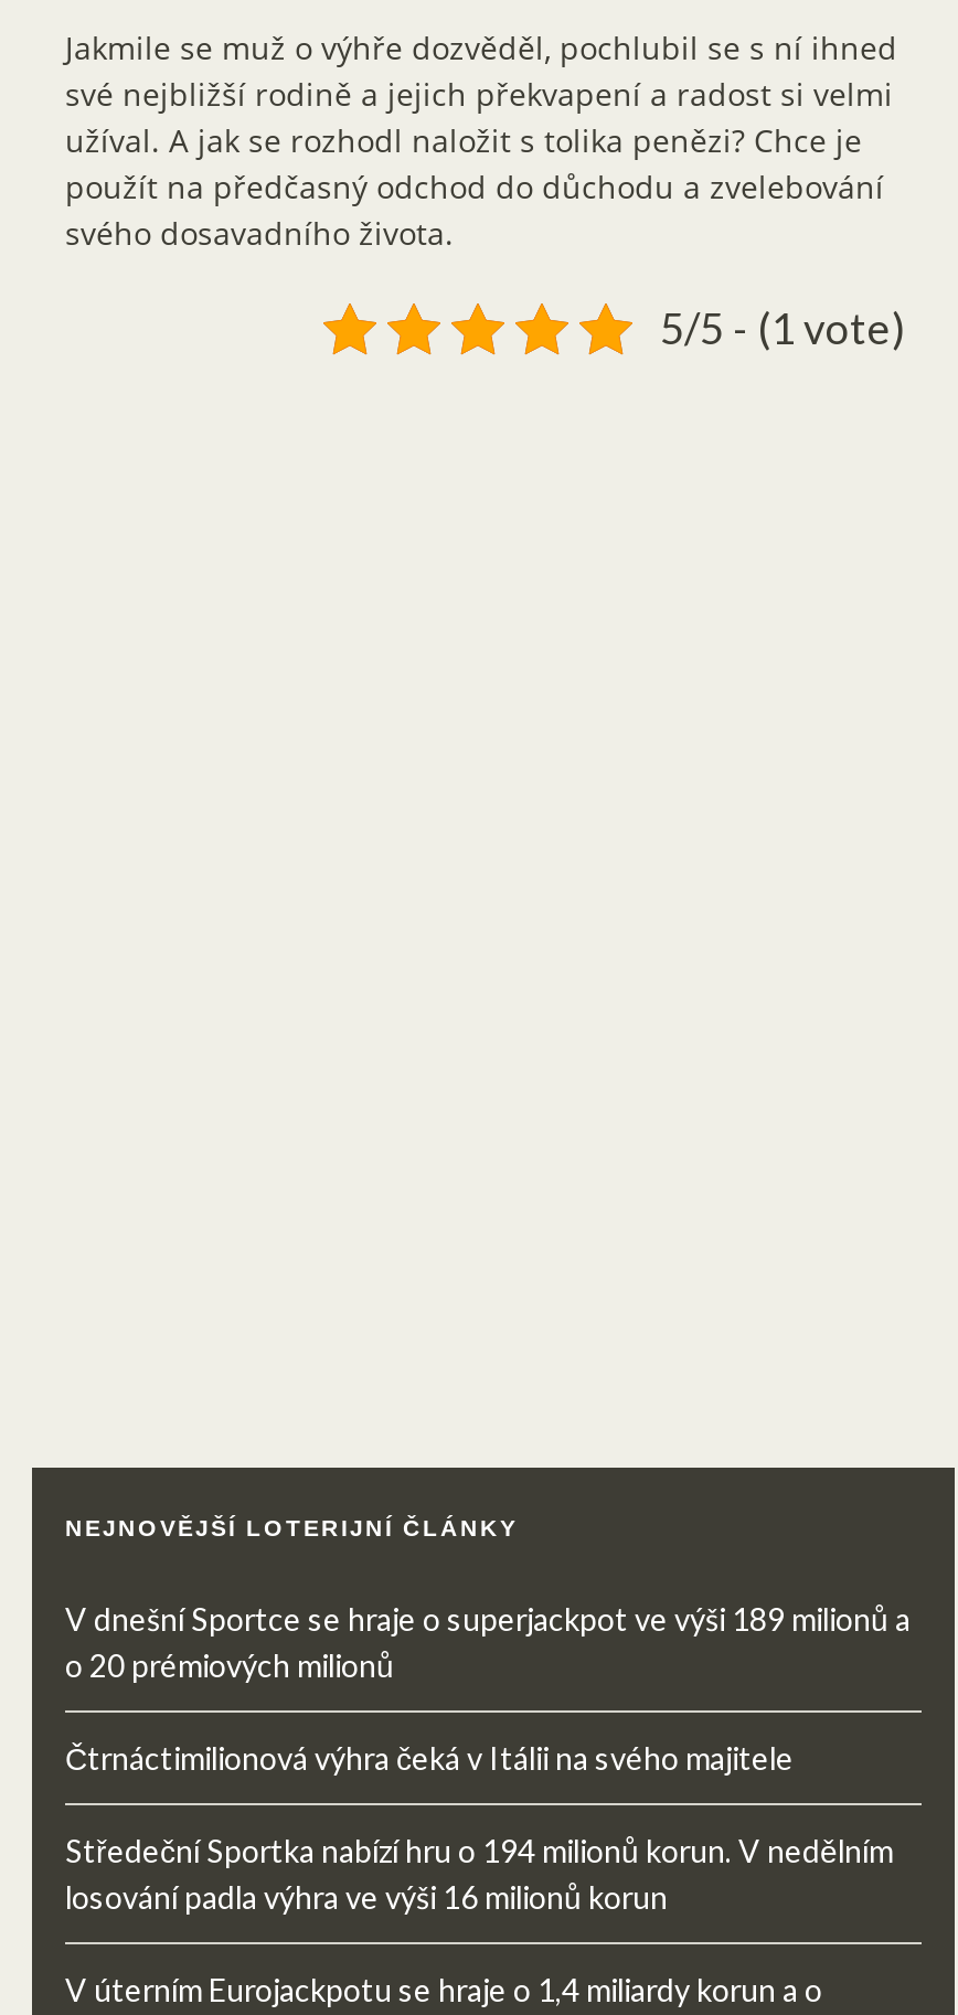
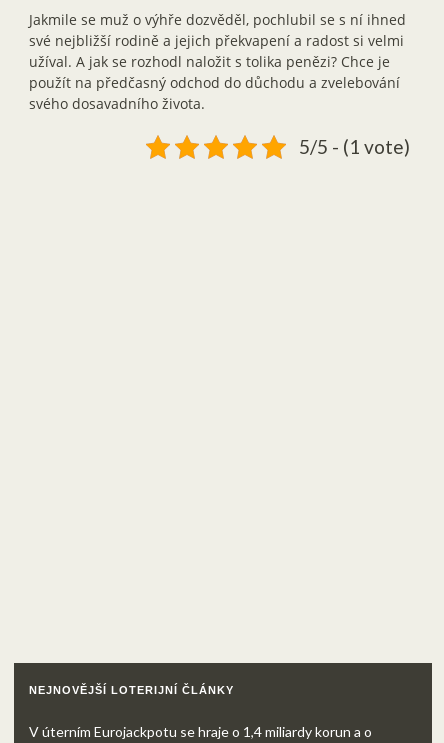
[65,1600,911,1916] V dnešní Sportce se hraje o superjackpot ve výši 189 milionů a | o 20 prémiových milionů | Čtrnáctimilionová výhra čeká v Itálii na svého majitele | Středeční Sportka nabízí hru o 194 milionů korun. V nedělním | losování padla výhra ve výši 16 milionů korun -> none

